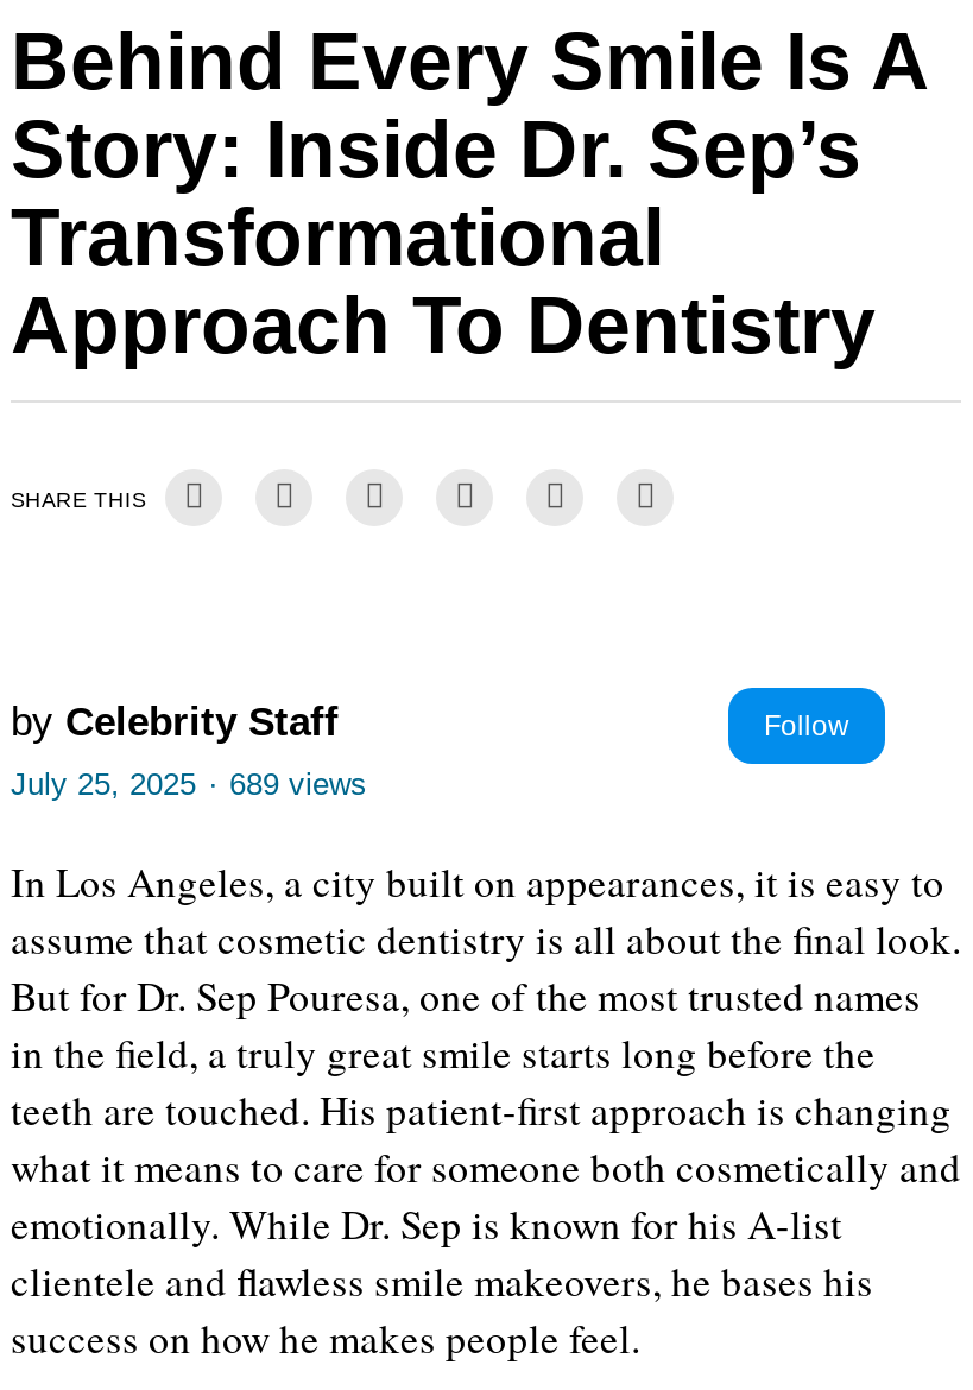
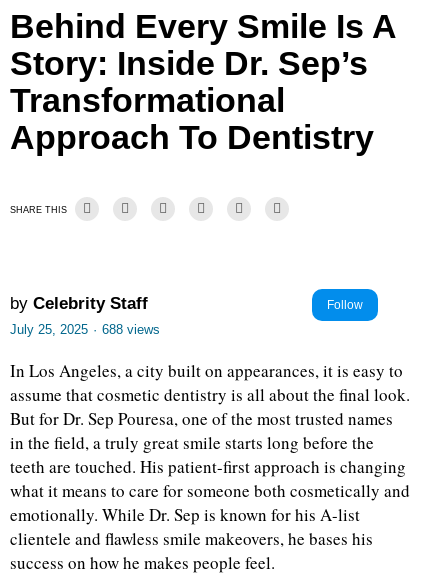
[11,767,367,802] July 25, 2025 · 689 views -> [10,322,160,337] July 25, 2025 · 688 views

